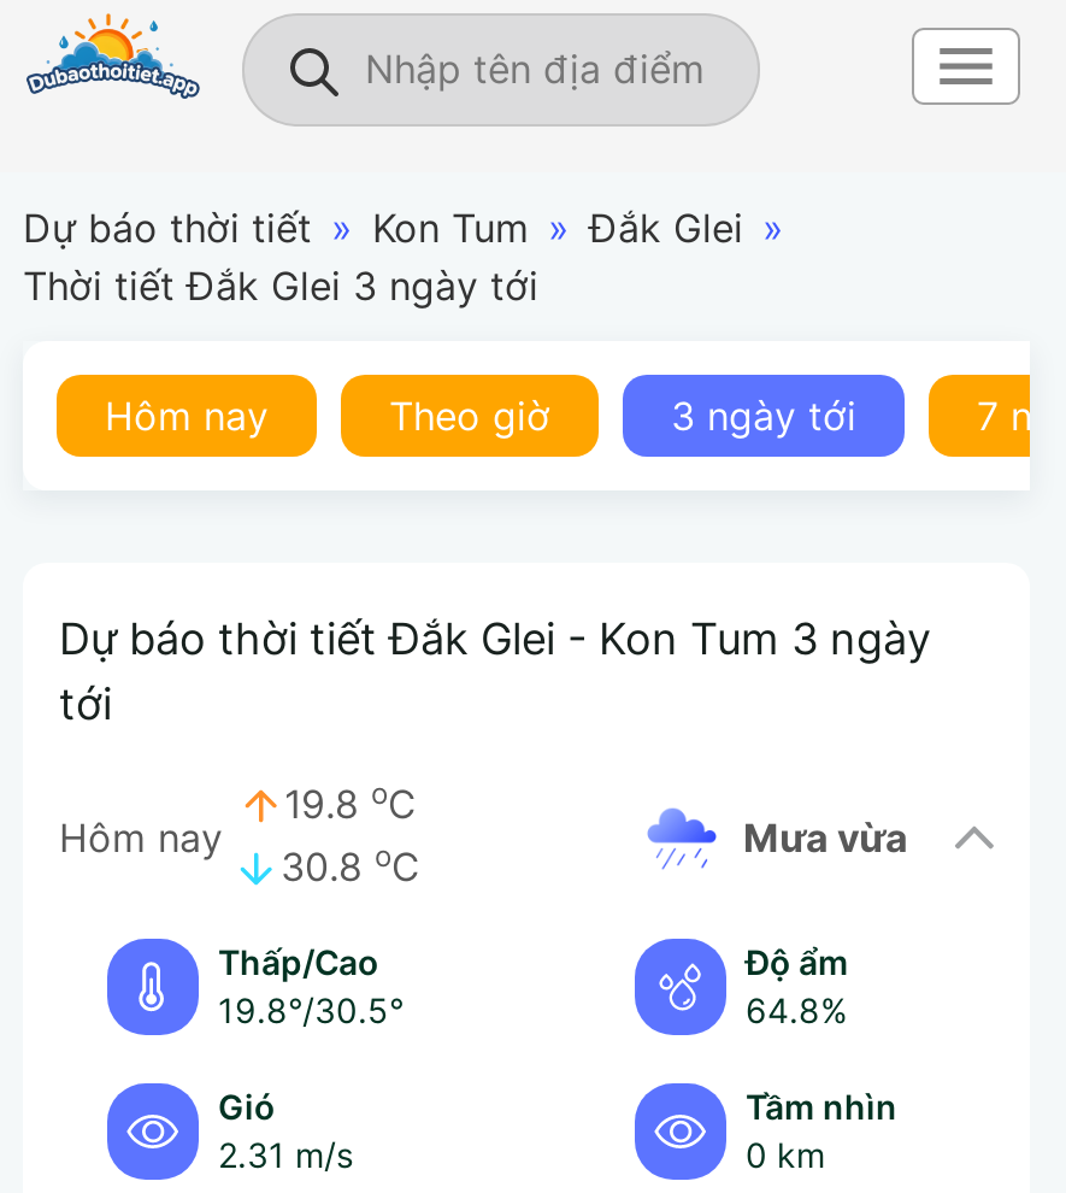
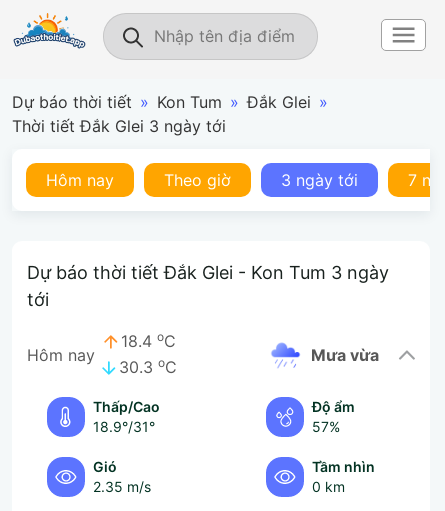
[284,775,417,828] 19.8 oC -> [120,329,175,351] 18.4 oC
[59,813,420,891] Hôm nay 30.8 oC -> [27,345,177,377] Hôm nay 30.3 oC
[218,989,404,1030] 19.8°/30.5° -> [93,418,155,435] 18.9°/31°
[746,989,847,1030] 64.8% -> [312,418,340,435] 57%
[218,1134,353,1175] 2.31 m/s -> [93,478,151,495] 2.35 m/s

